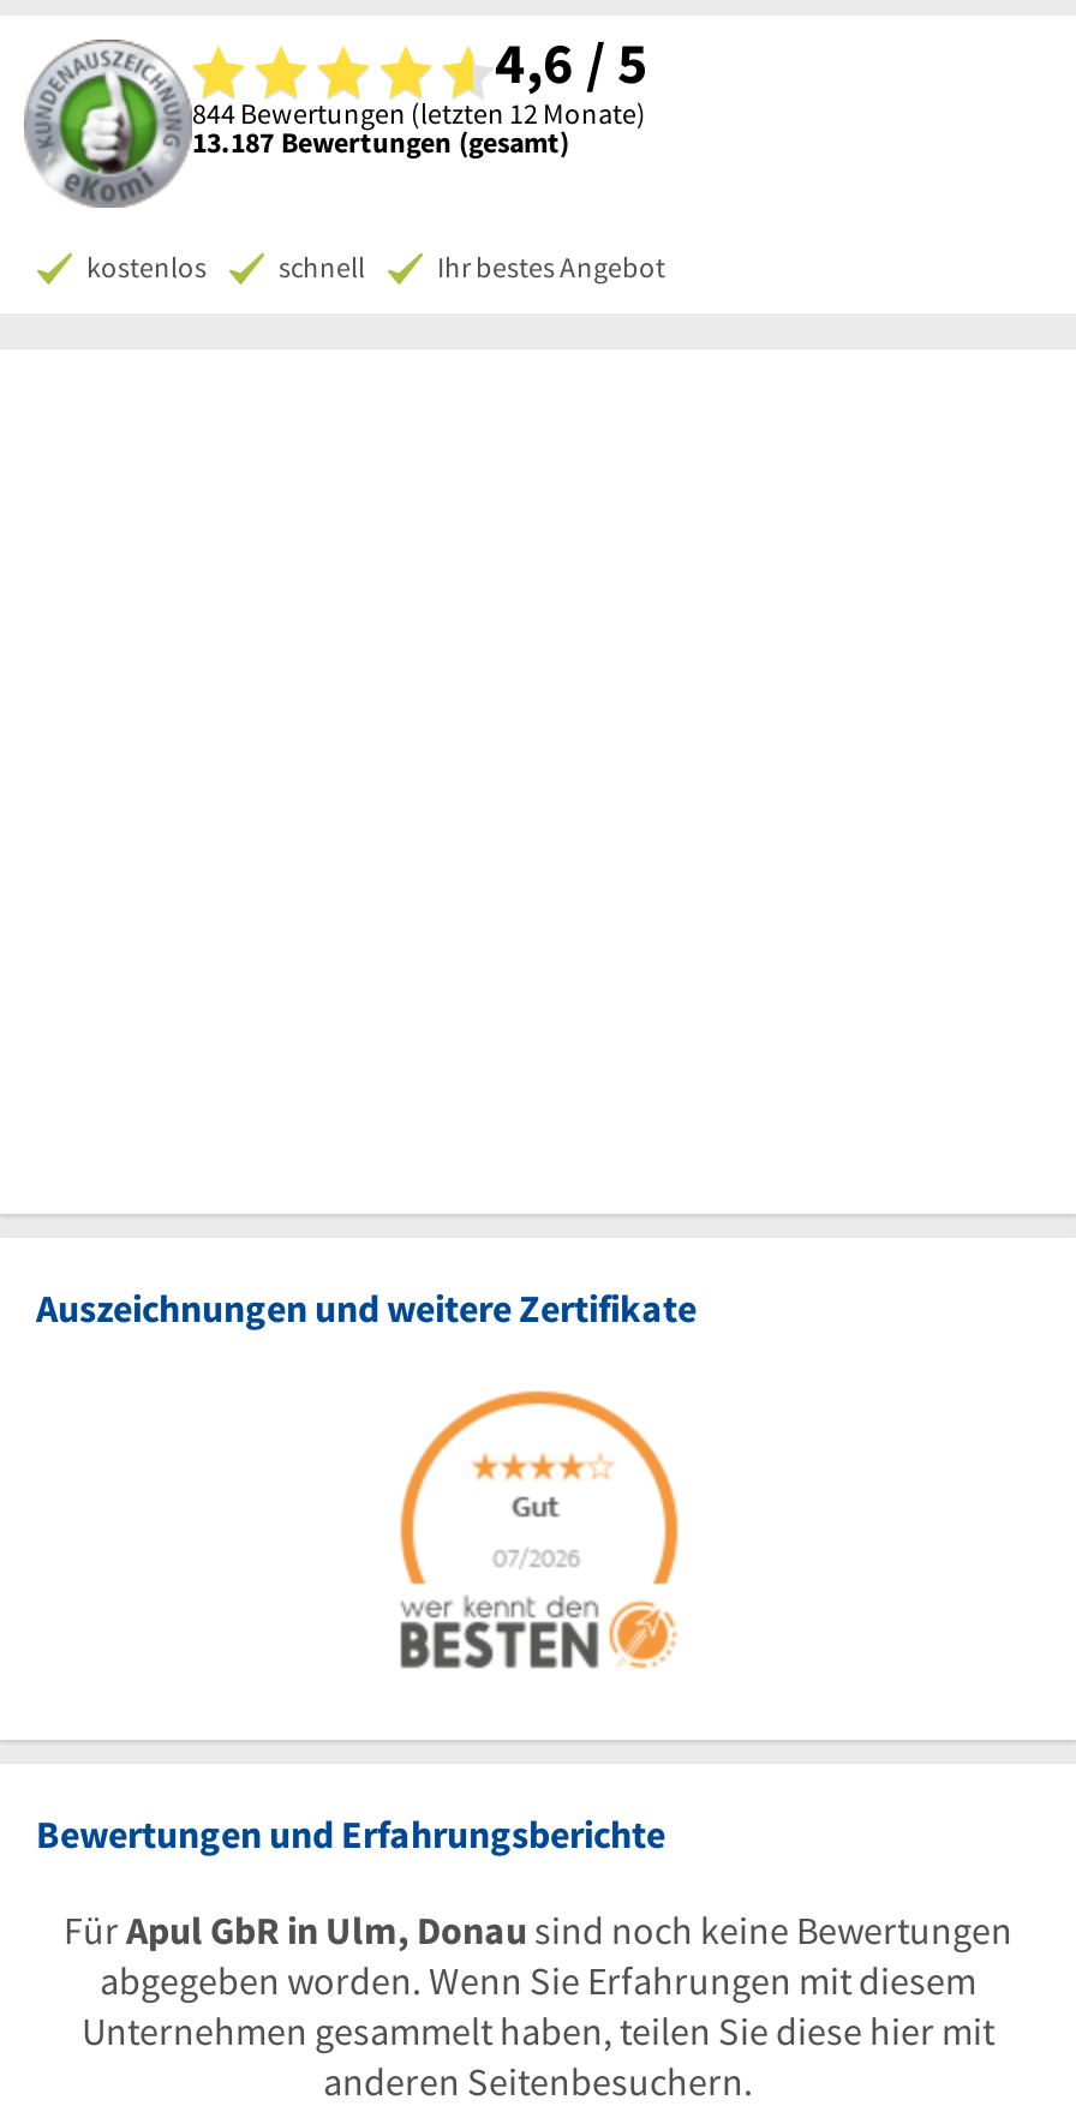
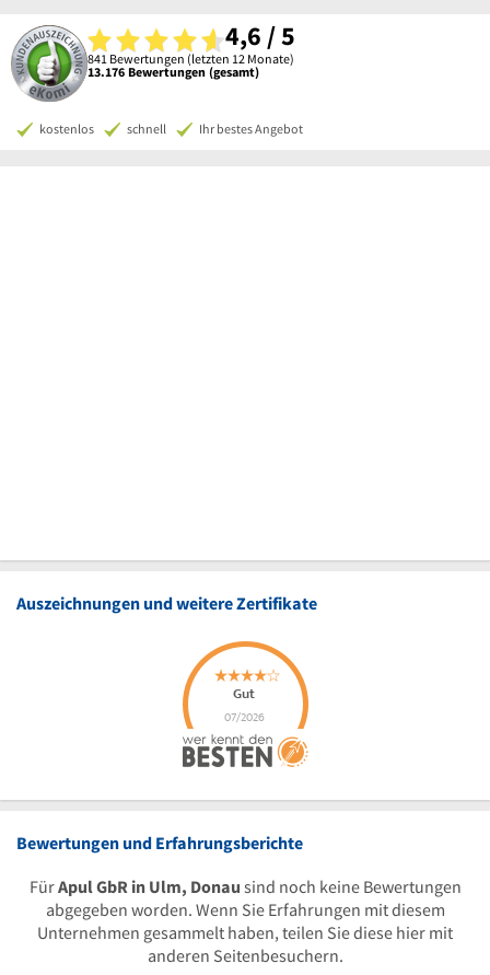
[192,95,646,131] 844 Bewertungen (letzten 12 Monate) -> [87,50,294,67] 841 Bewertungen (letzten 12 Monate)
[192,123,569,159] 13.187 Bewertungen (gesamt) -> [87,63,259,80] 13.176 Bewertungen (gesamt)

